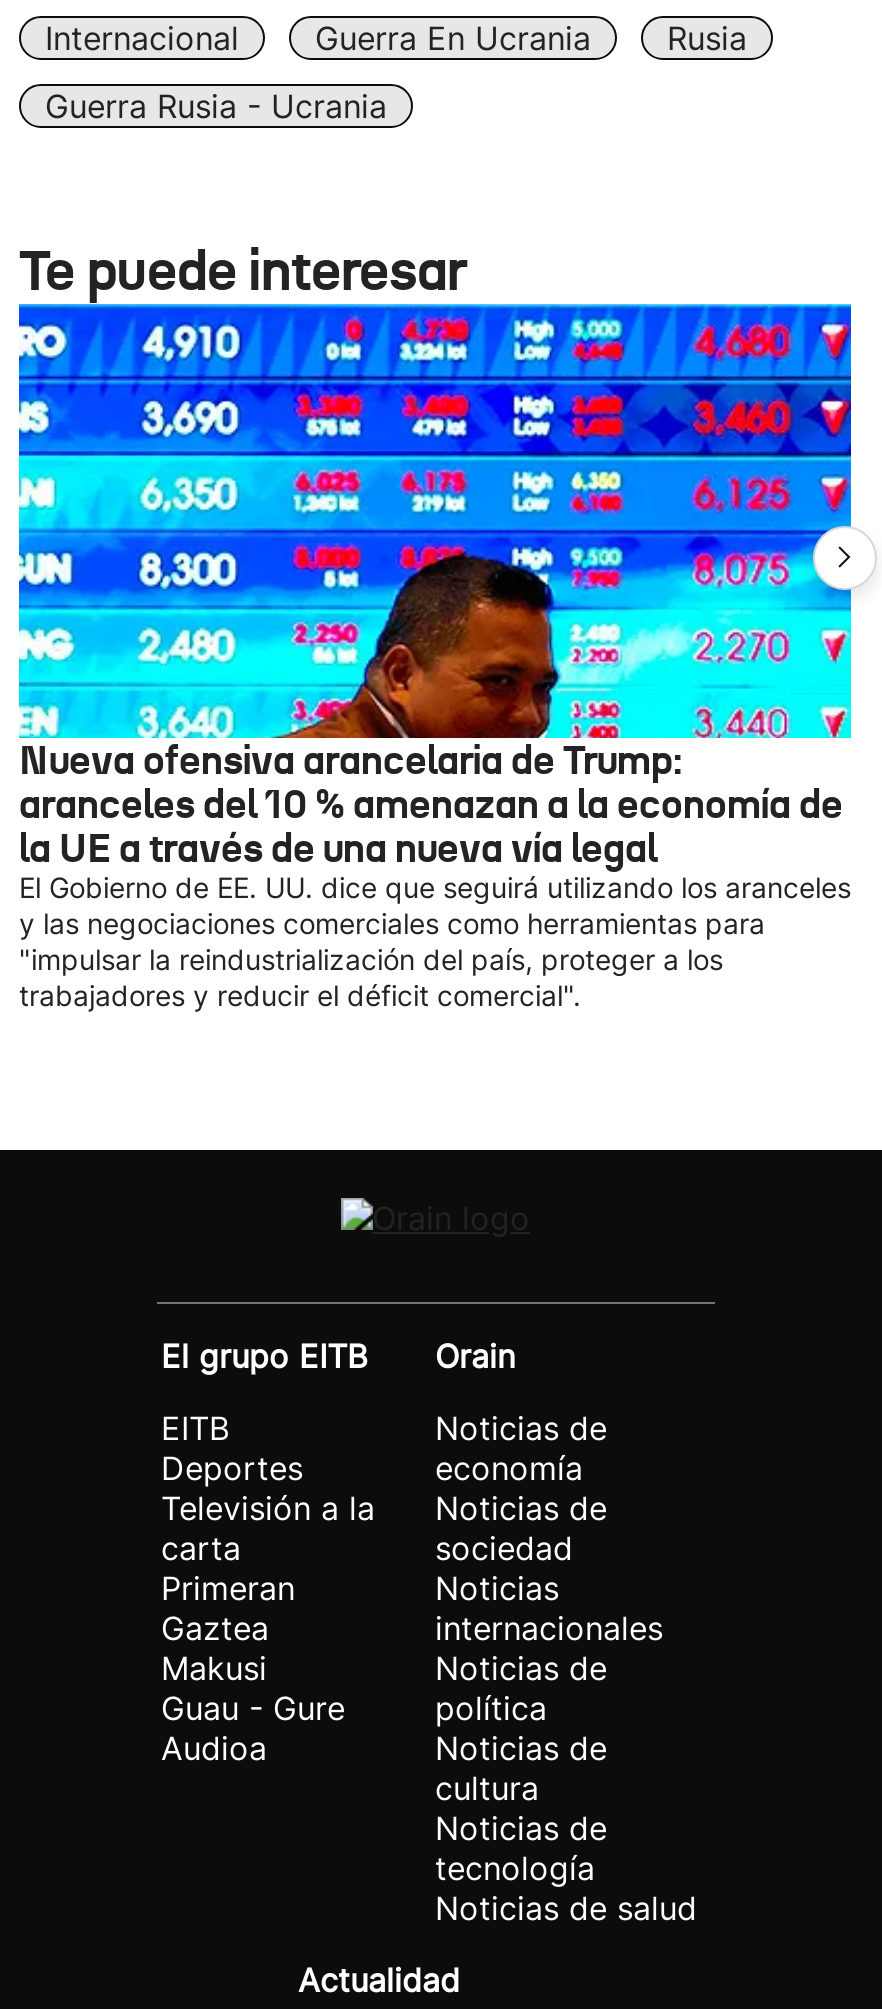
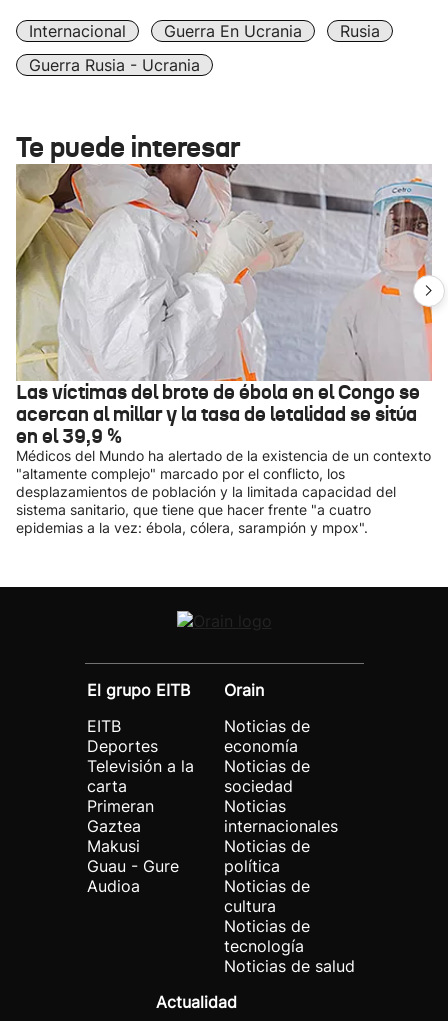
[17,302,853,1012] [image] | Nueva ofensiva arancelaria de Trump: | aranceles del 10 % amenazan a la economía de | la UE a través de una nueva vía legal | El Gobierno de EE. UU. dice que seguirá utilizando los aranceles | y las negociaciones comerciales como herramientas para | "impulsar la reindustrialización del país, proteger a los | trabajadores y reducir el déficit comercial". -> [15,164,433,536] [image] | Las víctimas del brote de ébola en el Congo se | acercan al millar y la tasa de letalidad se sitúa | en el 39,9 % | Médicos del Mundo ha alertado de la existencia de un contexto | "altamente complejo" marcado por el conflicto, los | desplazamientos de población y la limitada capacidad del | sistema sanitario, que tiene que hacer frente "a cuatro | epidemias a la vez: ébola, cólera, sarampión y mpox".

